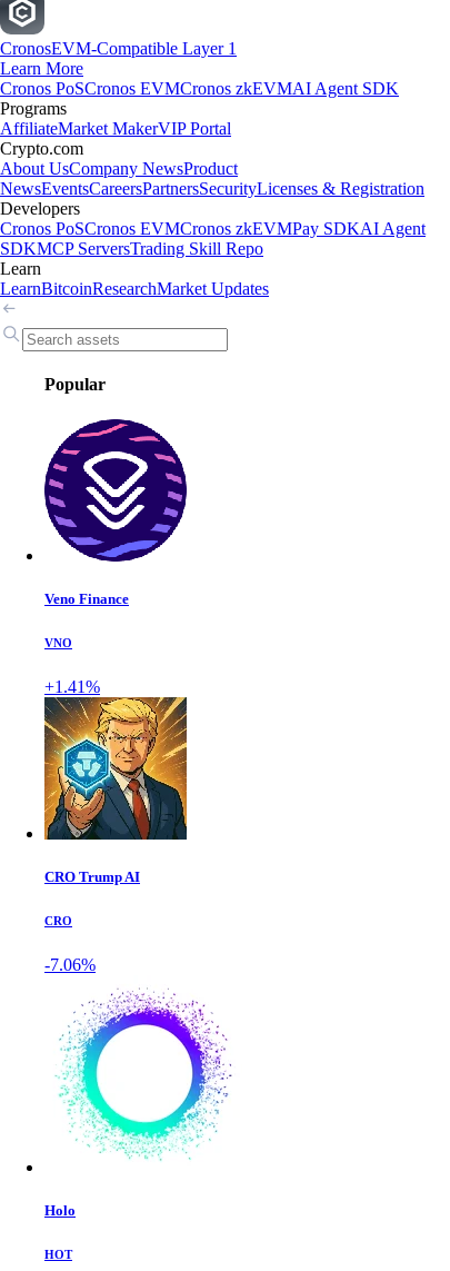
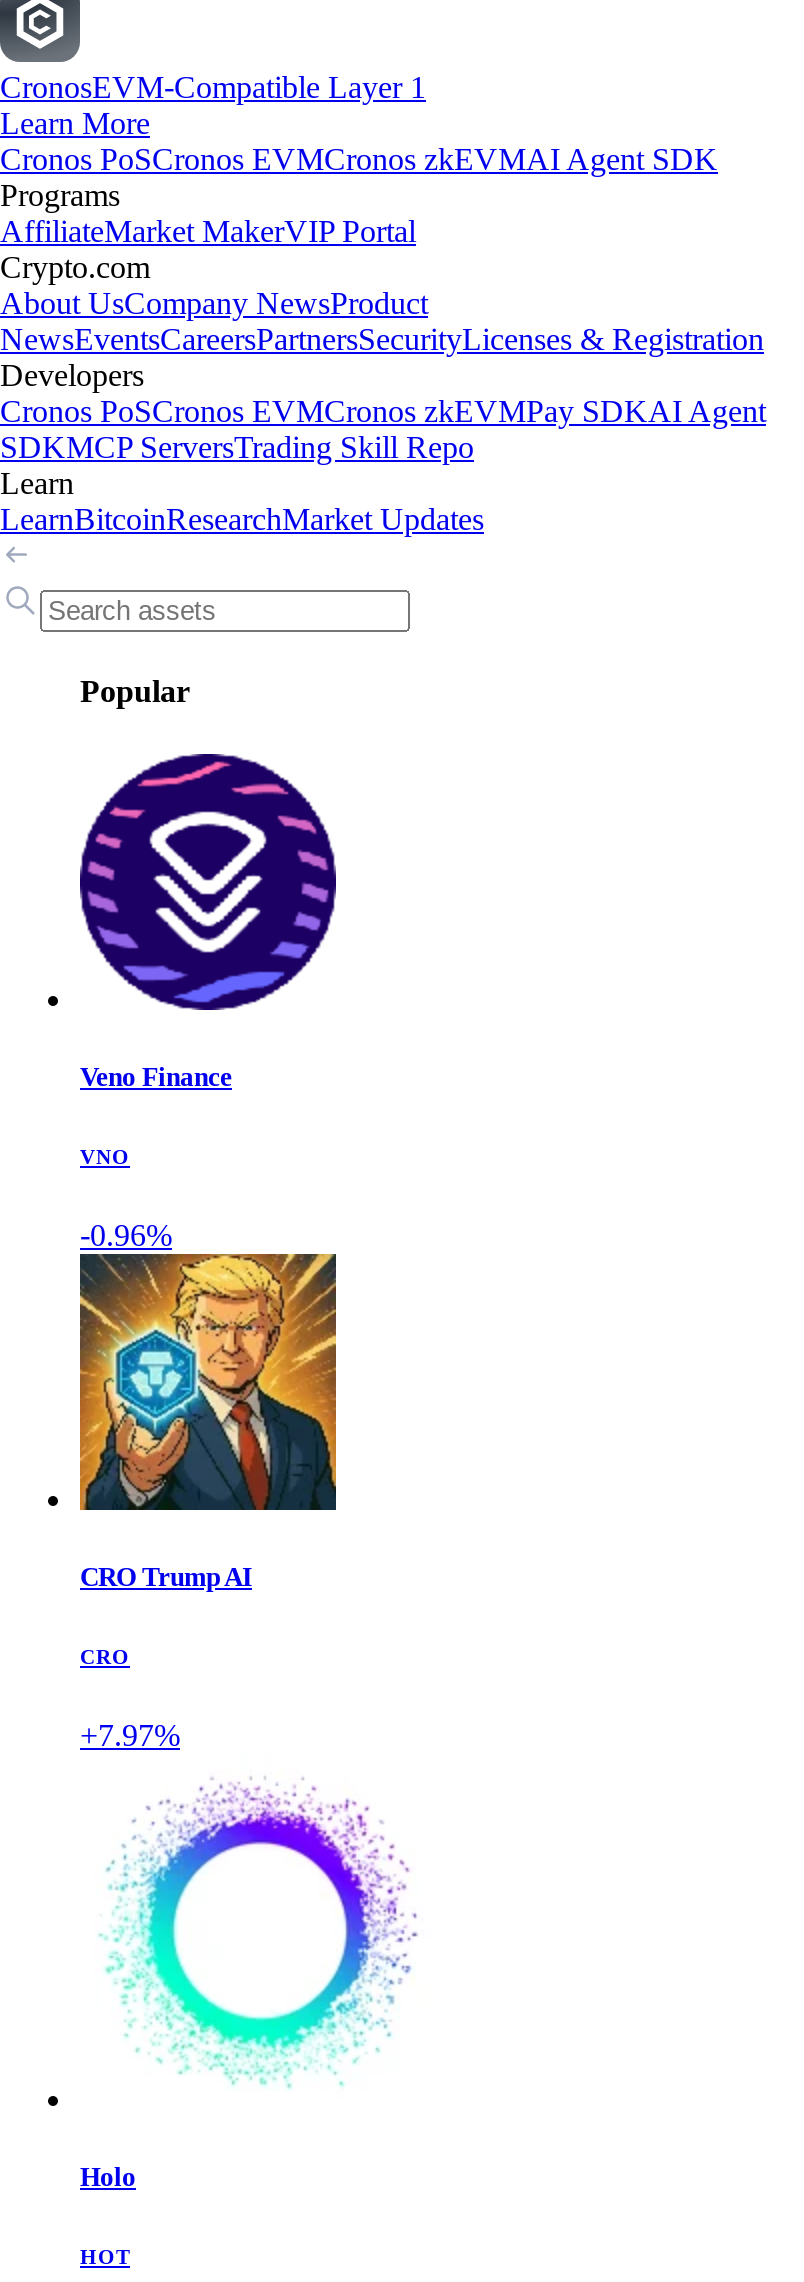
[44,677,100,696] +1.41% -> [80,1218,172,1252] -0.96%
[44,955,96,974] -7.06% -> [80,1718,180,1752] +7.97%

